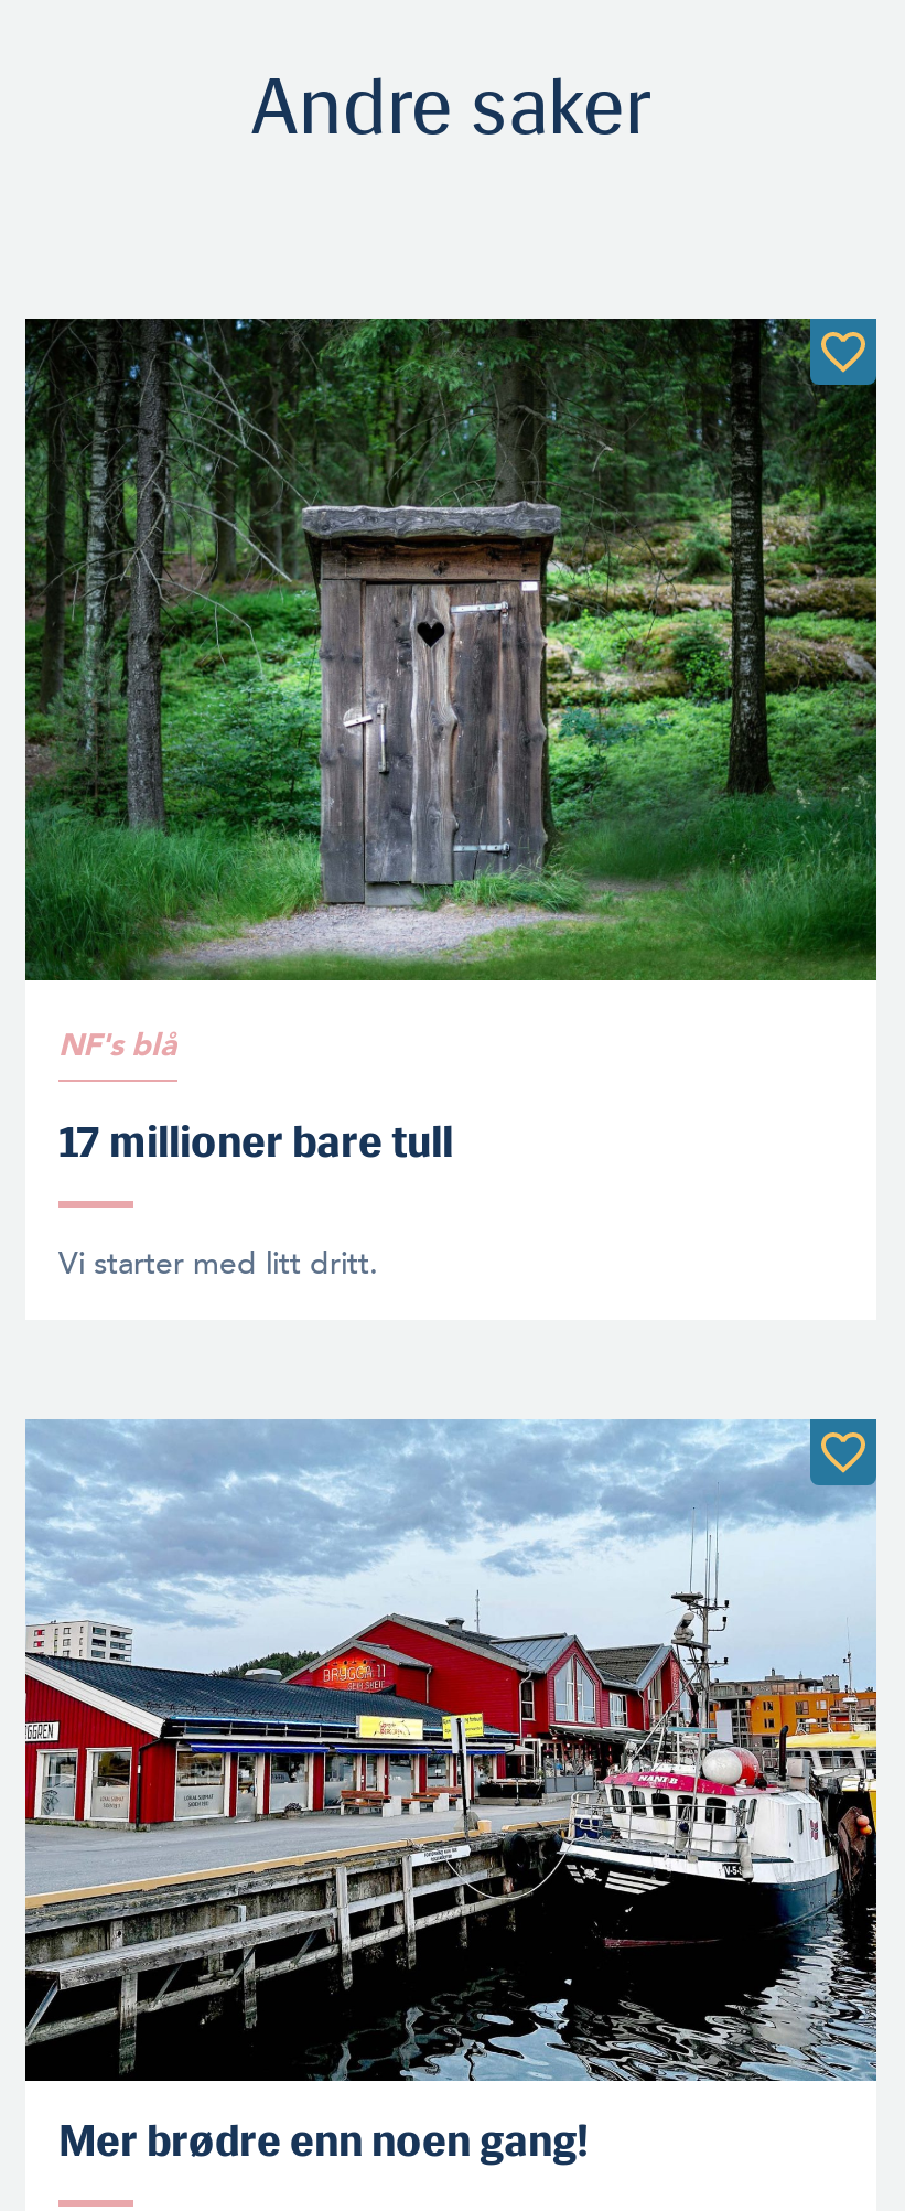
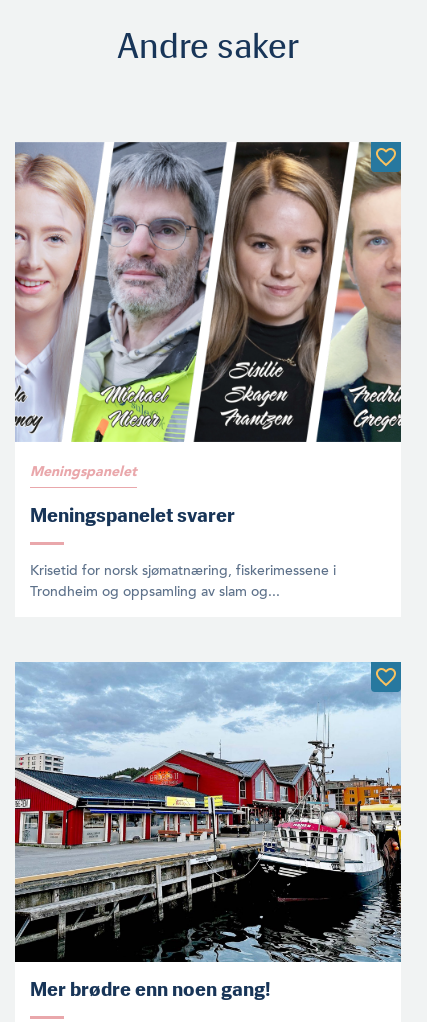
[23,315,879,1063] [image] | NF's blå -> [14,142,401,479] [image] | Meningspanelet
[58,1116,453,1168] 17 millioner bare tull -> [30,503,235,527] Meningspanelet svarer
[58,1246,378,1283] Vi starter med litt dritt. -> [30,562,336,600] Krisetid for norsk sjømatnæring, fiskerimessene i | Trondheim og oppsamling av slam og...

